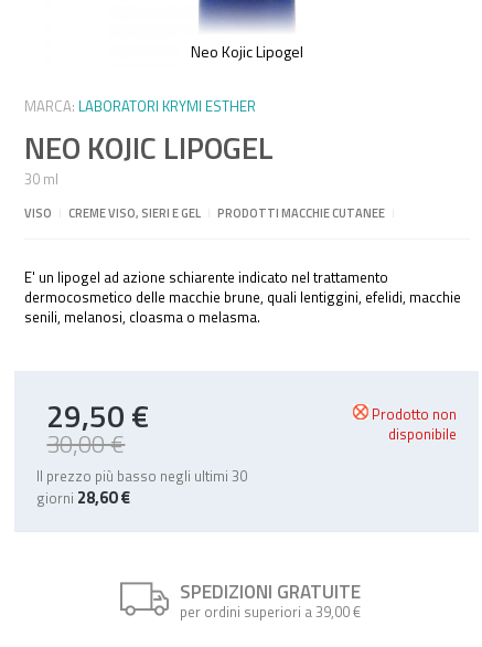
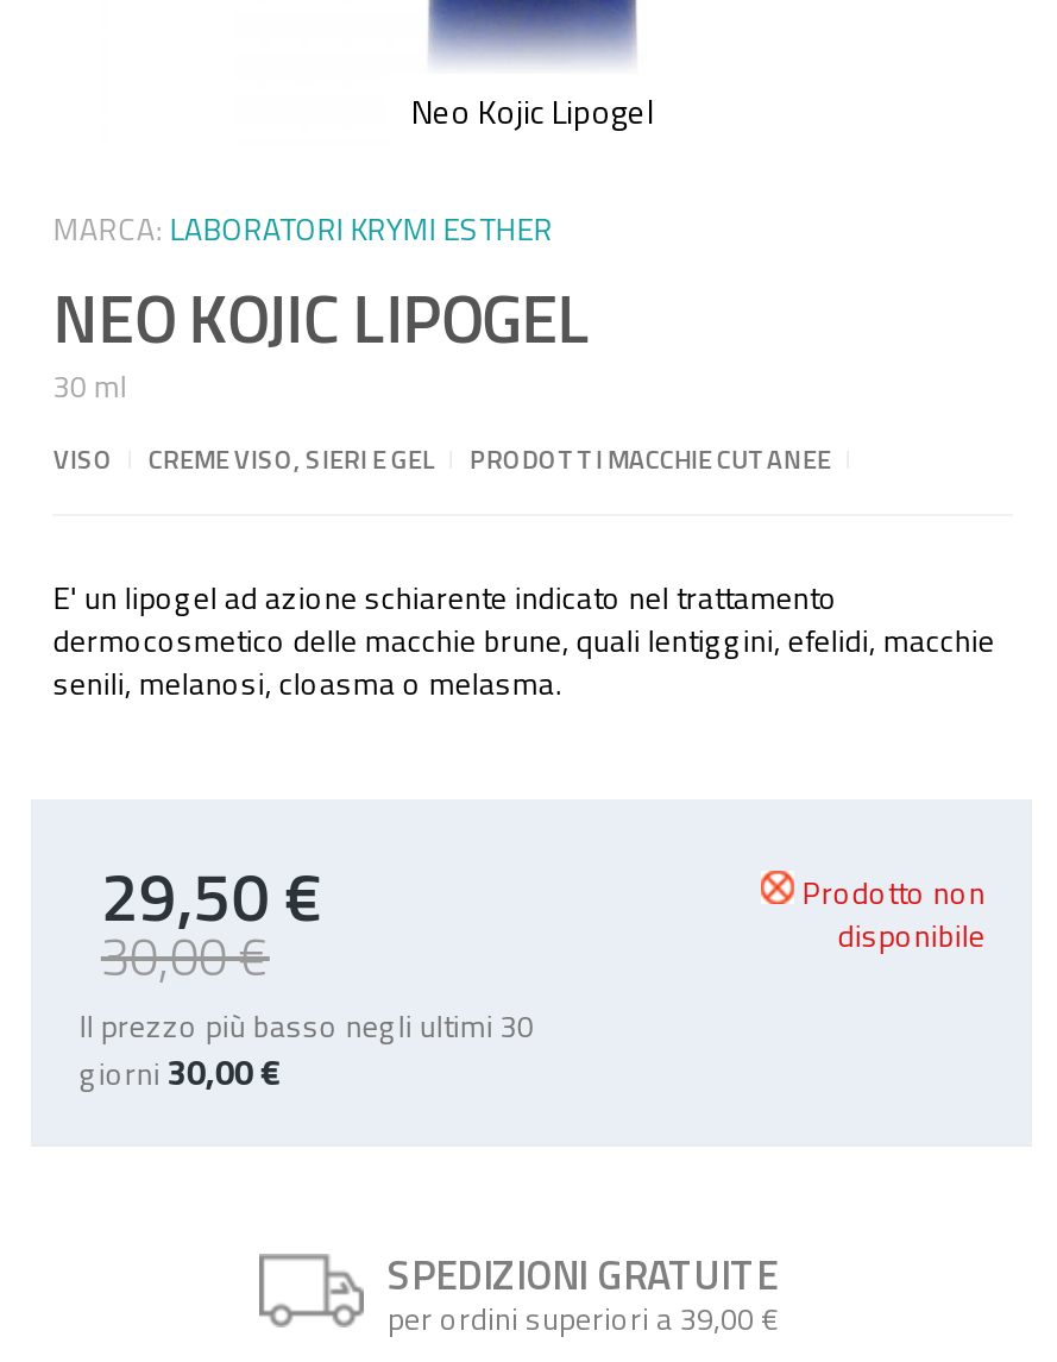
[37,485,131,510] giorni 28,60 € -> [79,1044,282,1099] giorni 30,00 €

